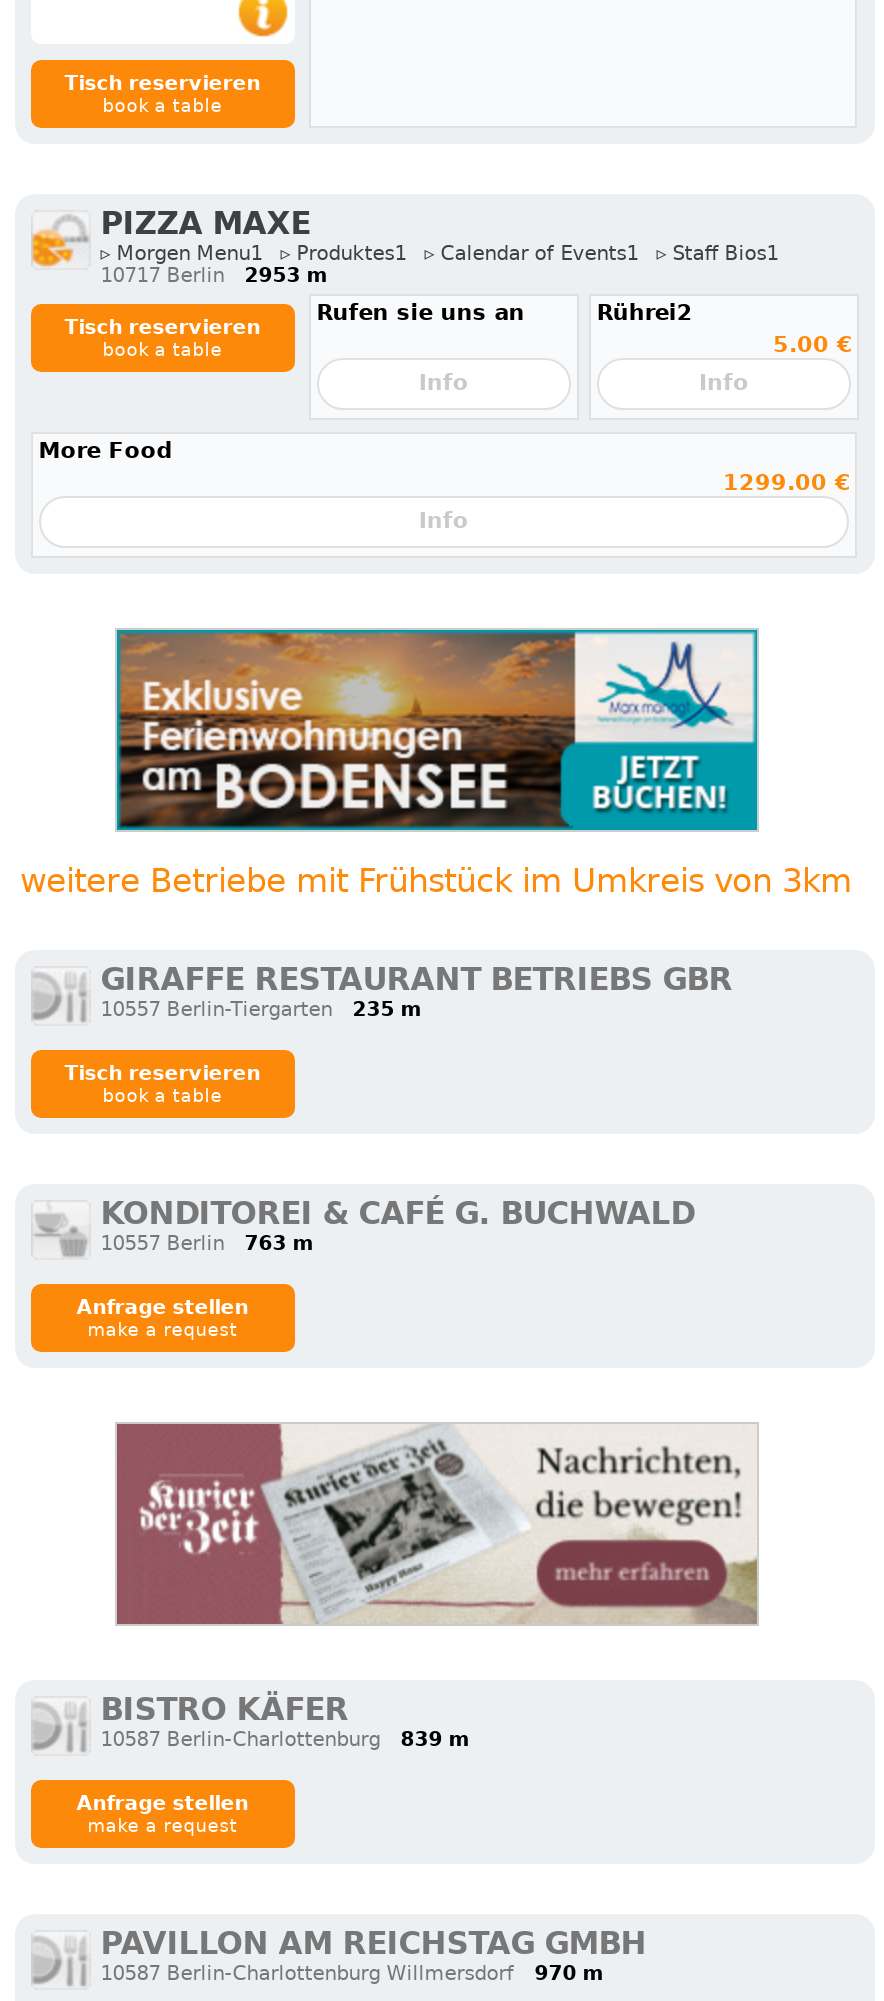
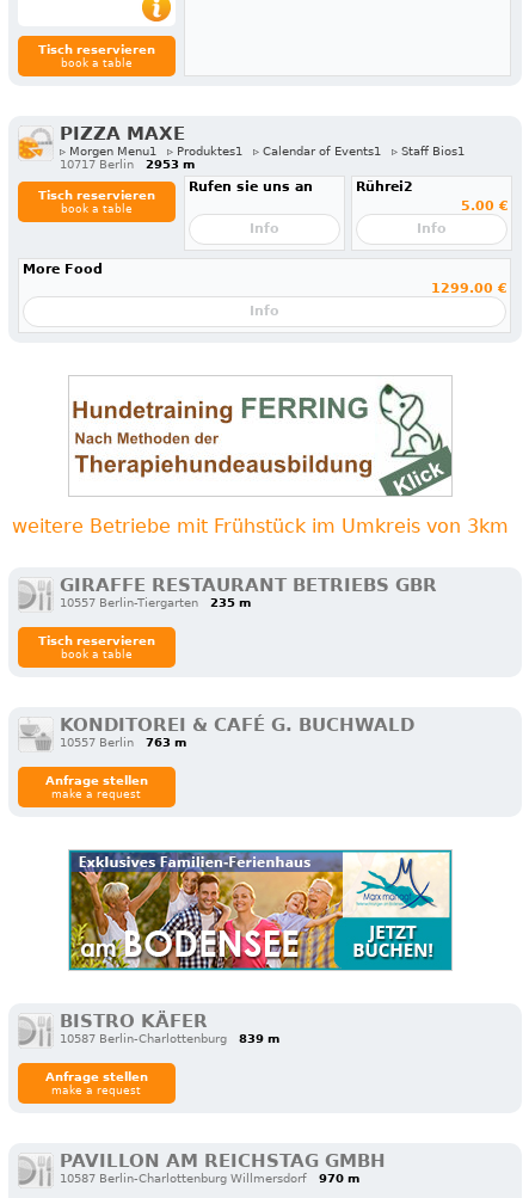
[115,628,759,832] [image] -> [69,376,453,497] [image]
[115,1422,759,1626] [image] -> [68,849,453,971] [image]

